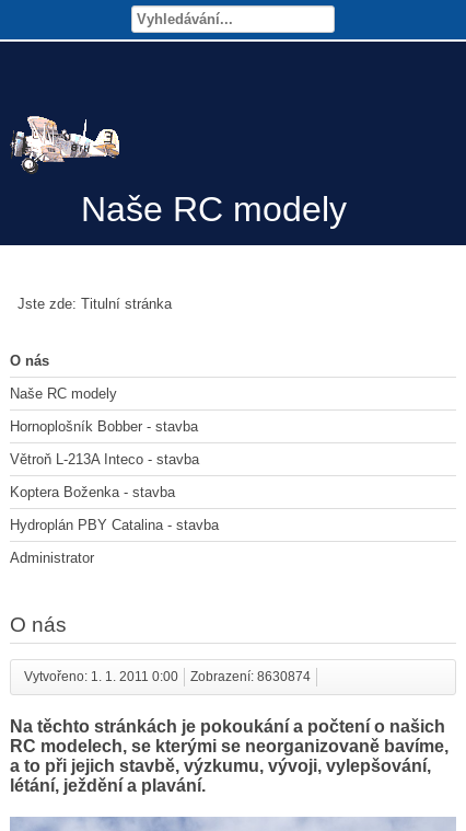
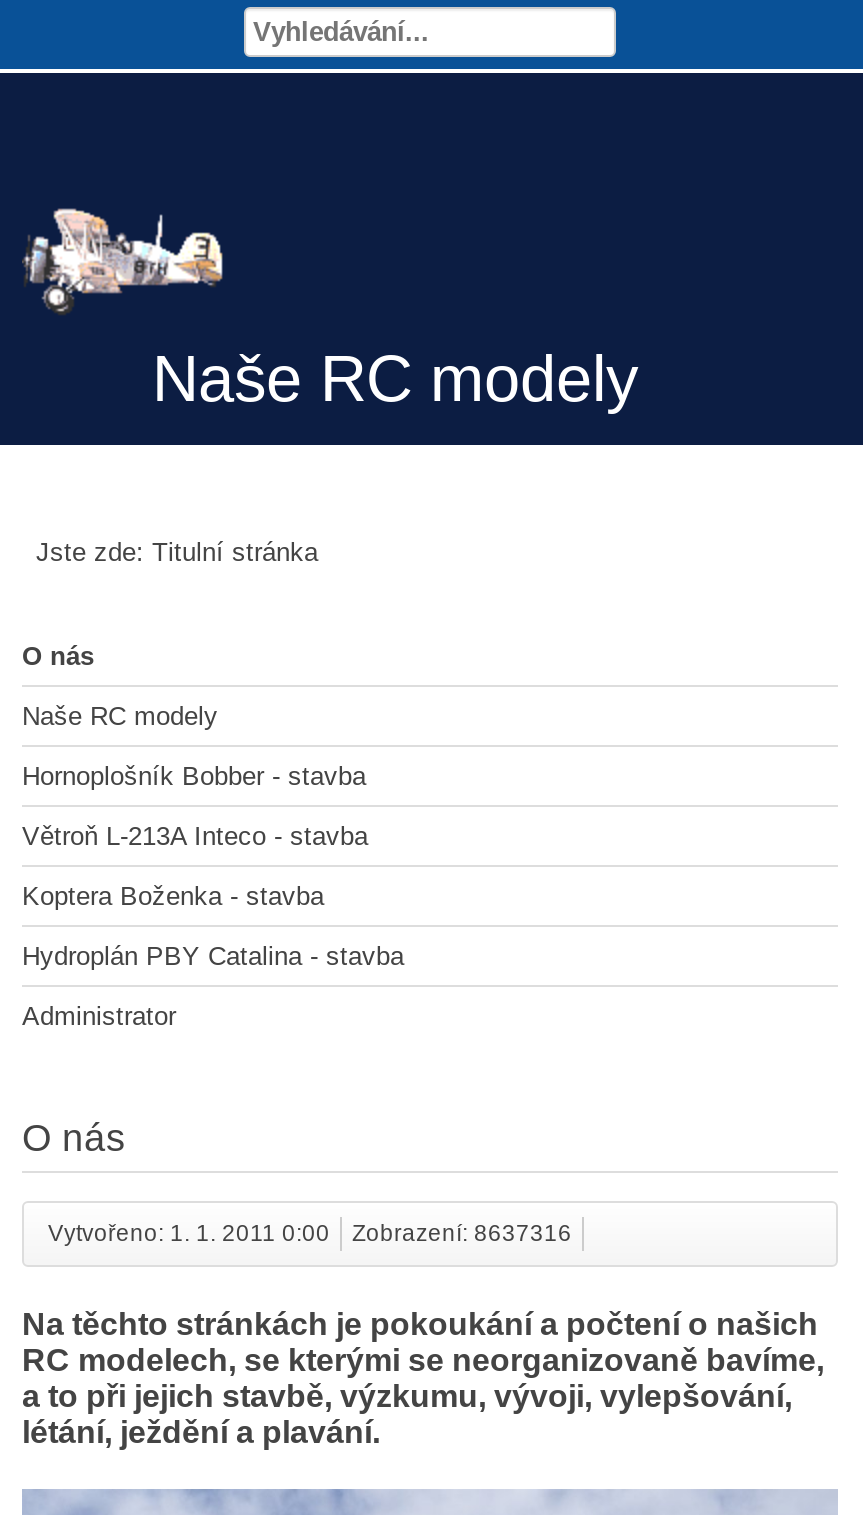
[24,670,311,684] Vytvořeno: 1. 1. 2011 0:00 Zobrazení: 8630874 -> [48,1222,572,1246] Vytvořeno: 1. 1. 2011 0:00 Zobrazení: 8637316

